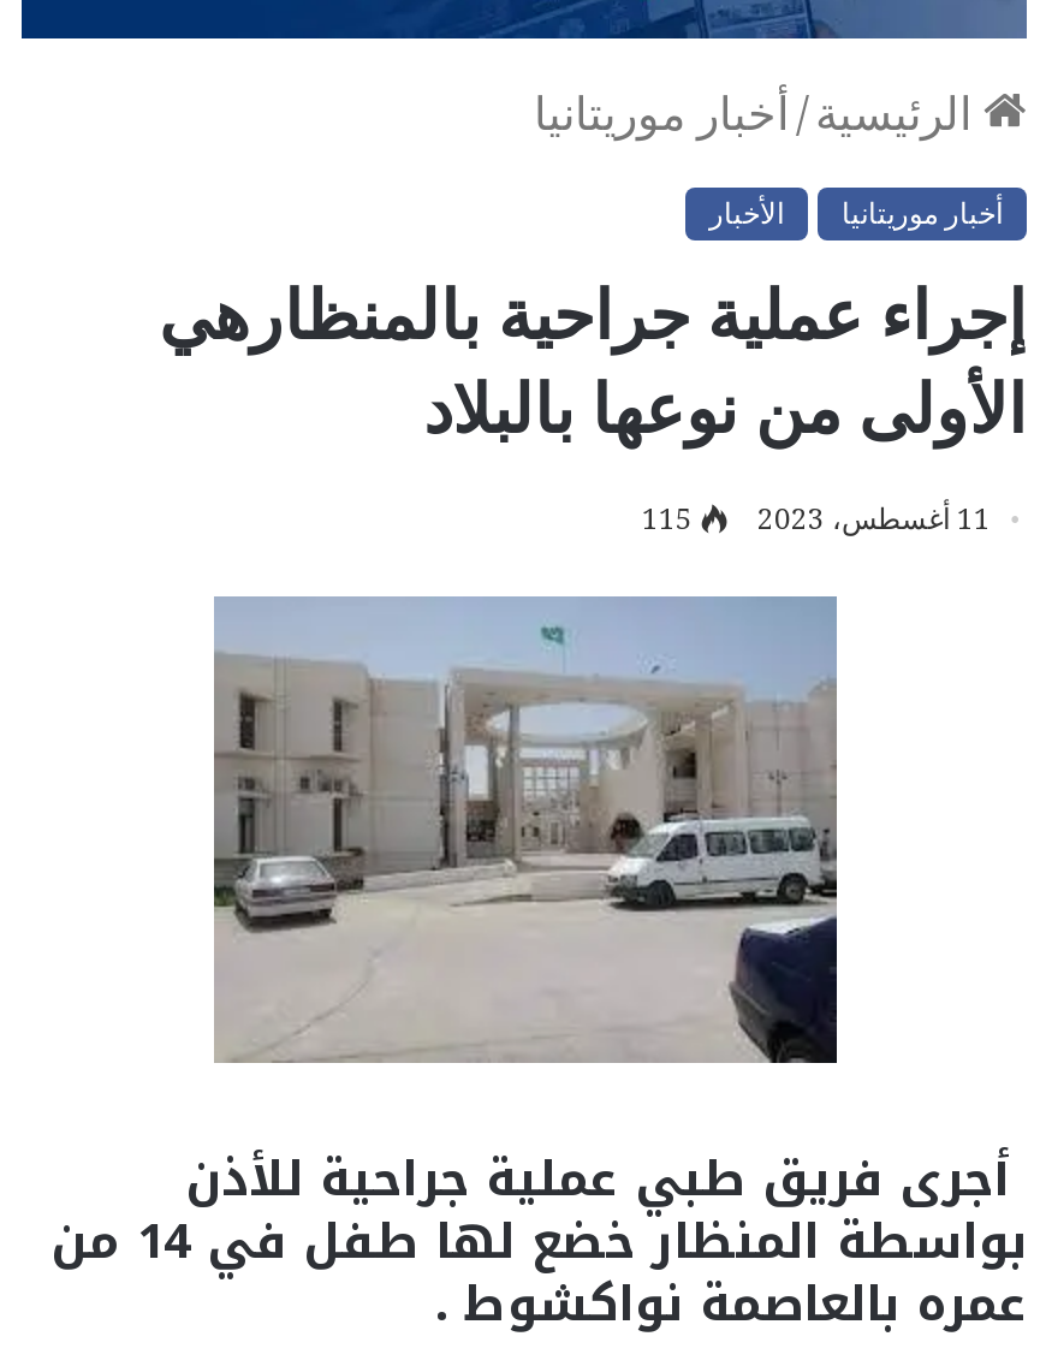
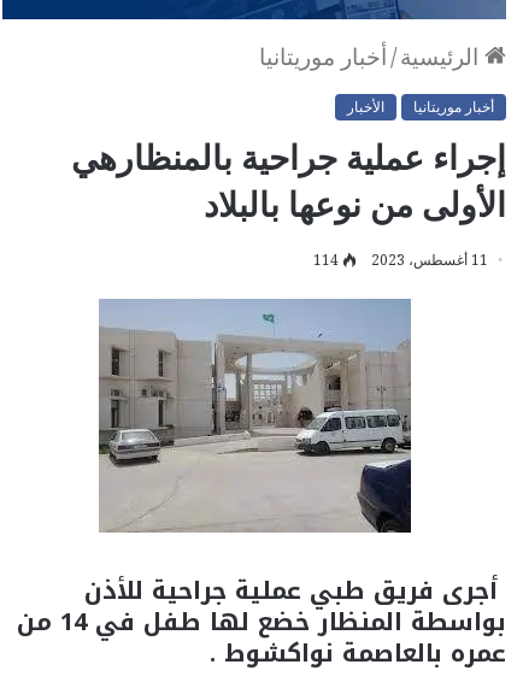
[642,499,693,540] 115 -> [313,250,339,270] 114

